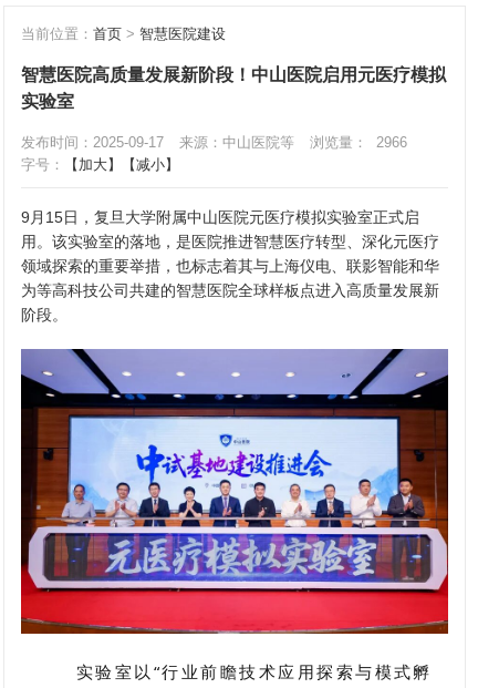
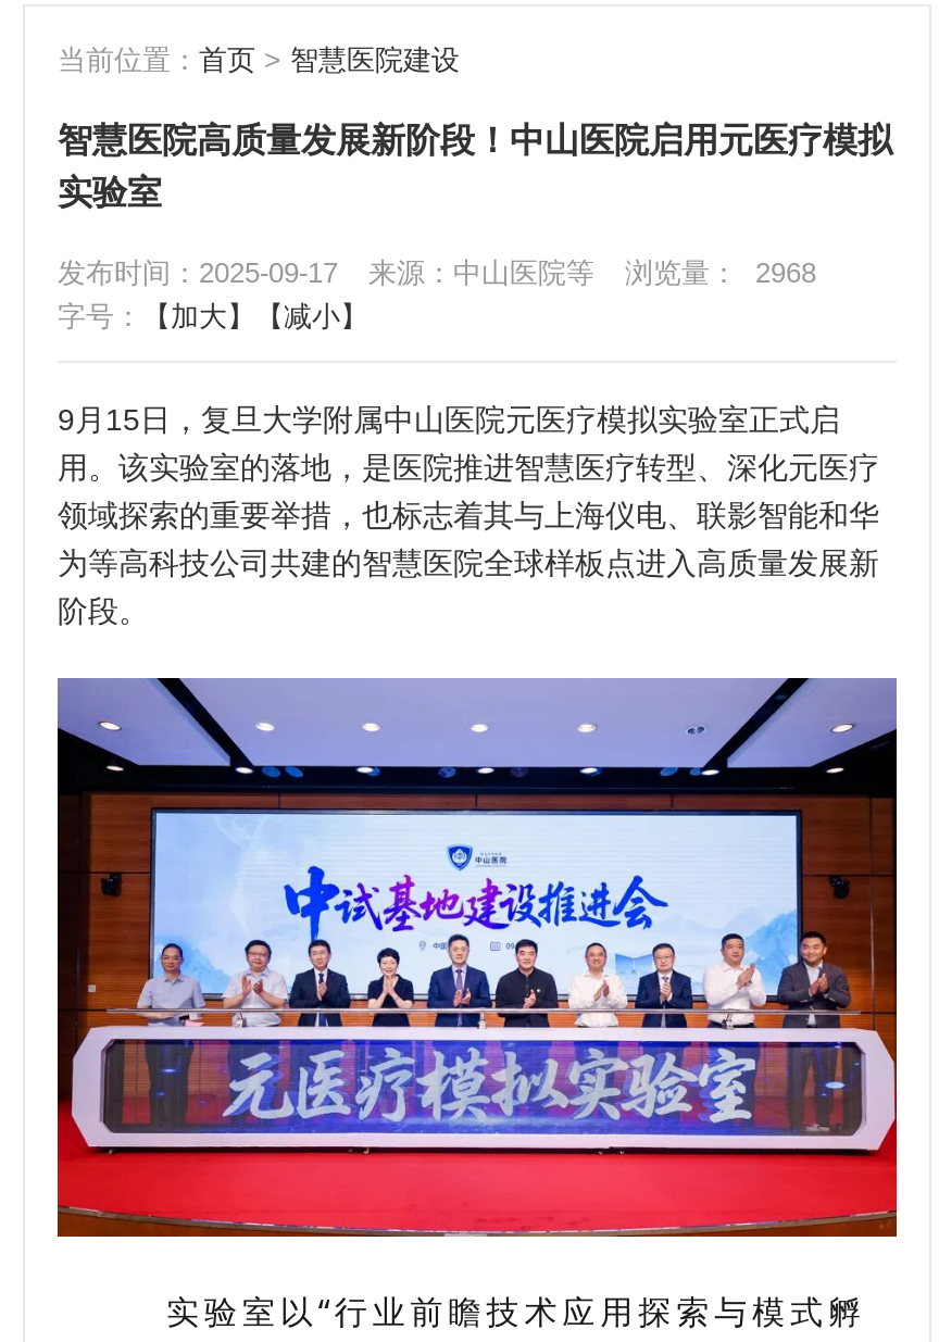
[21,134,407,150] 发布时间：2025-09-17 来源：中山医院等 浏览量： 2966 -> [58,256,816,289] 发布时间：2025-09-17 来源：中山医院等 浏览量： 2968

